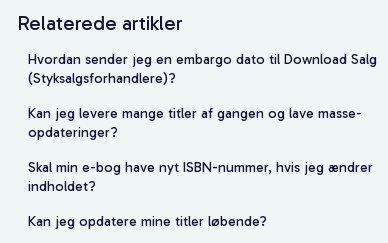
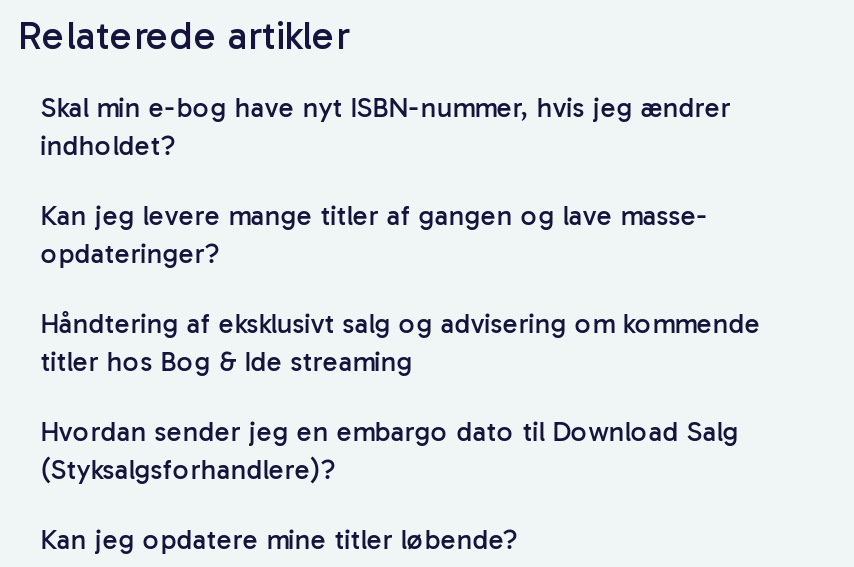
none -> [40,307,760,379] Håndtering af eksklusivt salg og advisering om kommende | titler hos Bog & Ide streaming
moved [28,51,377,87] -> [40,415,738,487]: Hvordan sender jeg en embargo dato til Download Salg | (Styksalgsforhandlere)?
moved [28,105,373,195] -> [40,91,730,271]: Kan jeg levere mange titler af gangen og lave masse- | opdateringer? | Skal min e-bog have nyt ISBN-nummer, hvis jeg ændrer | indholdet?

